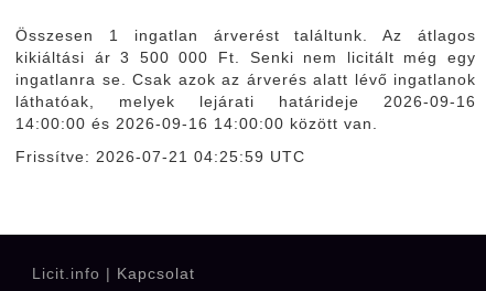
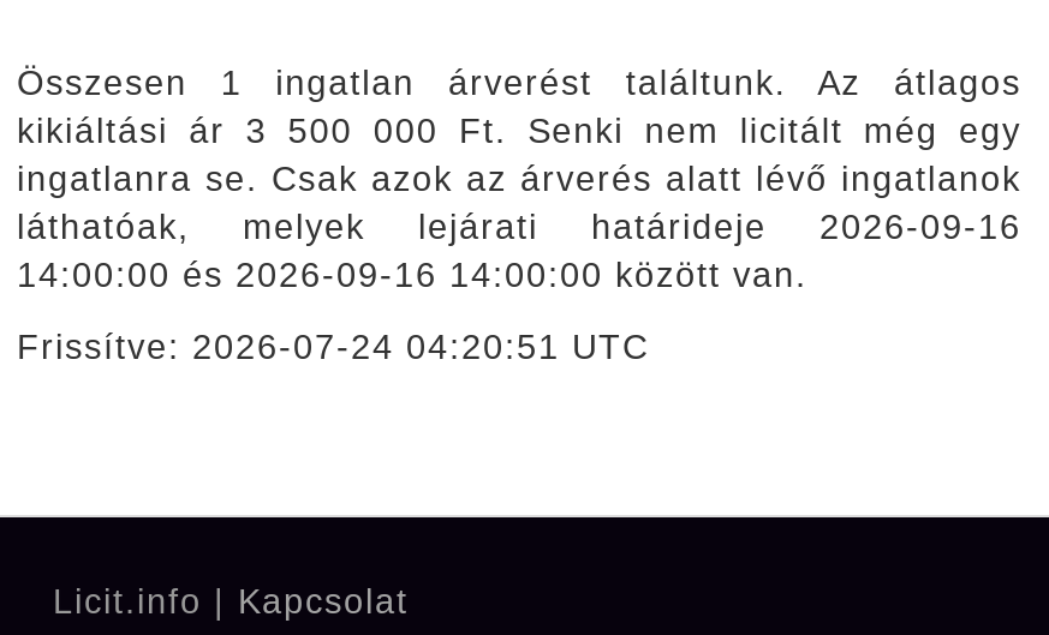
[15,147,305,165] Frissítve: 2026-07-21 04:25:59 UTC -> [17,327,649,366] Frissítve: 2026-07-24 04:20:51 UTC

